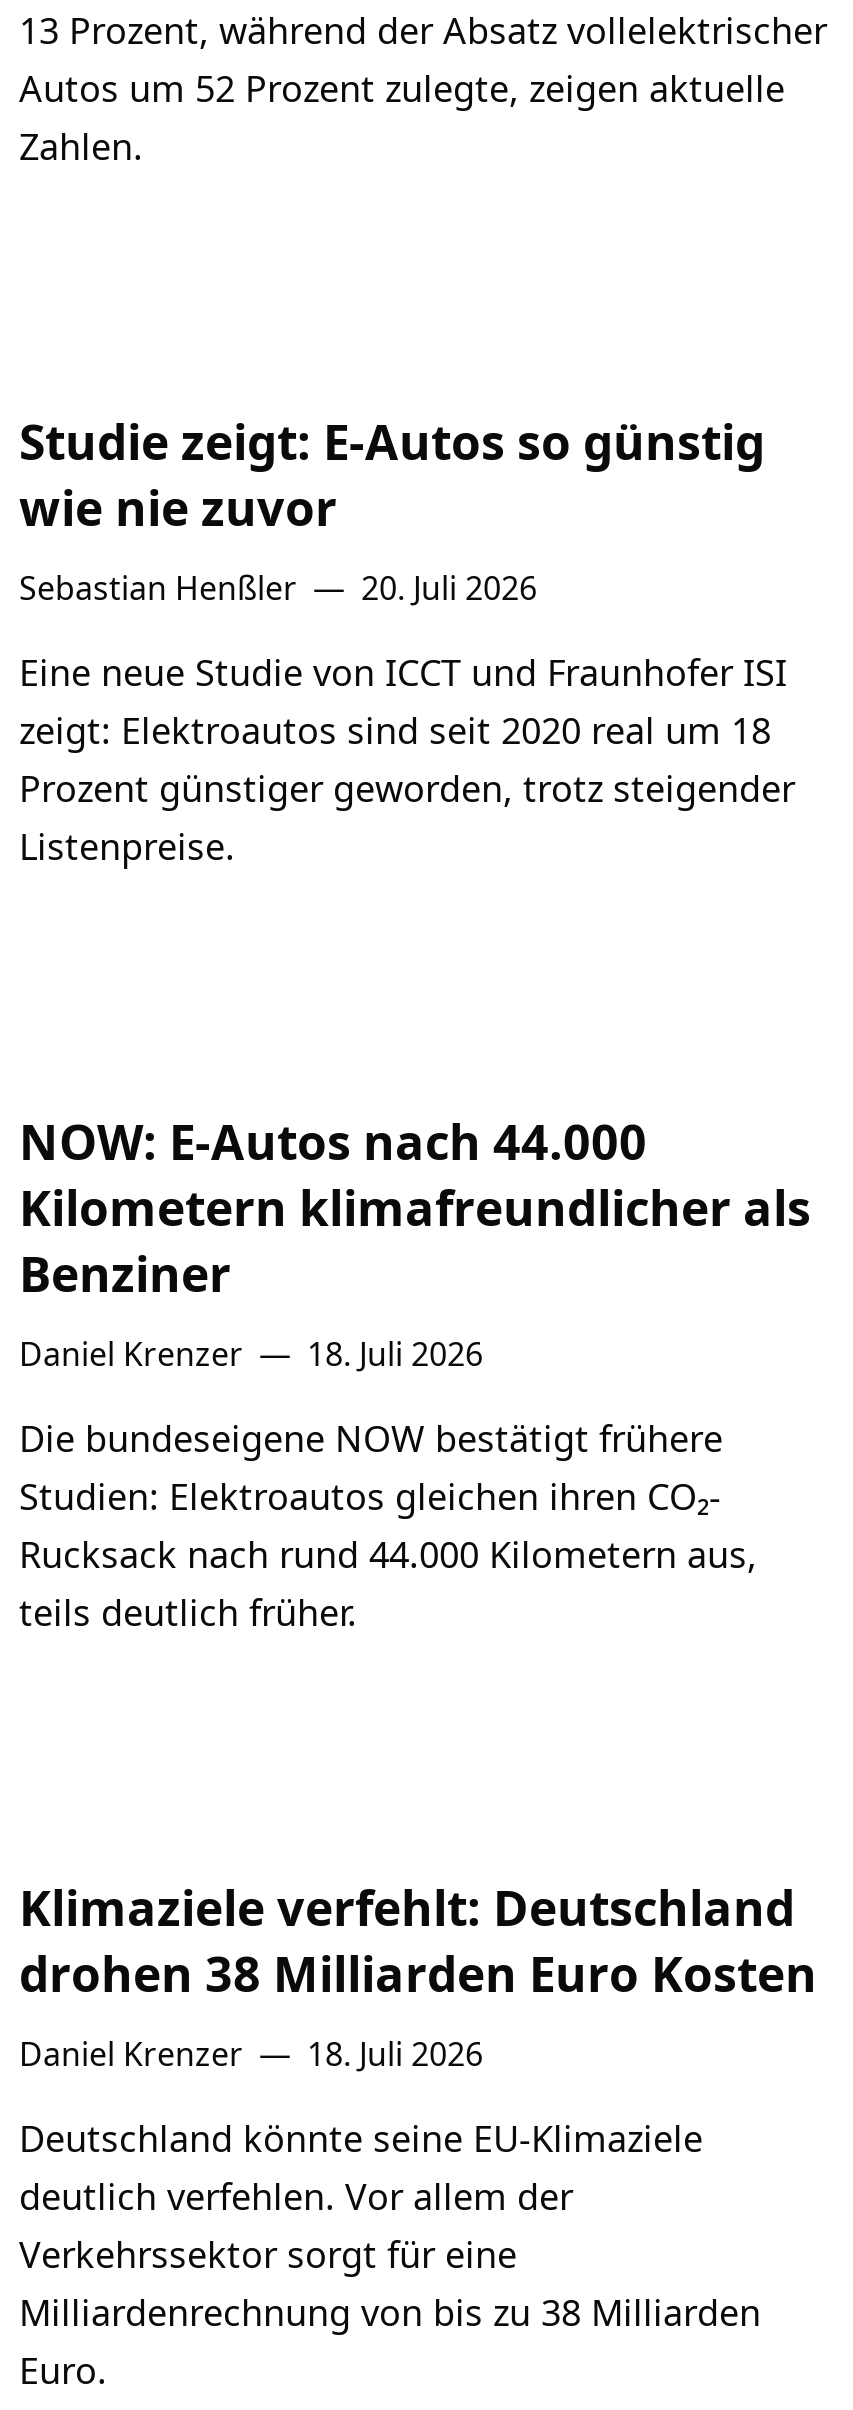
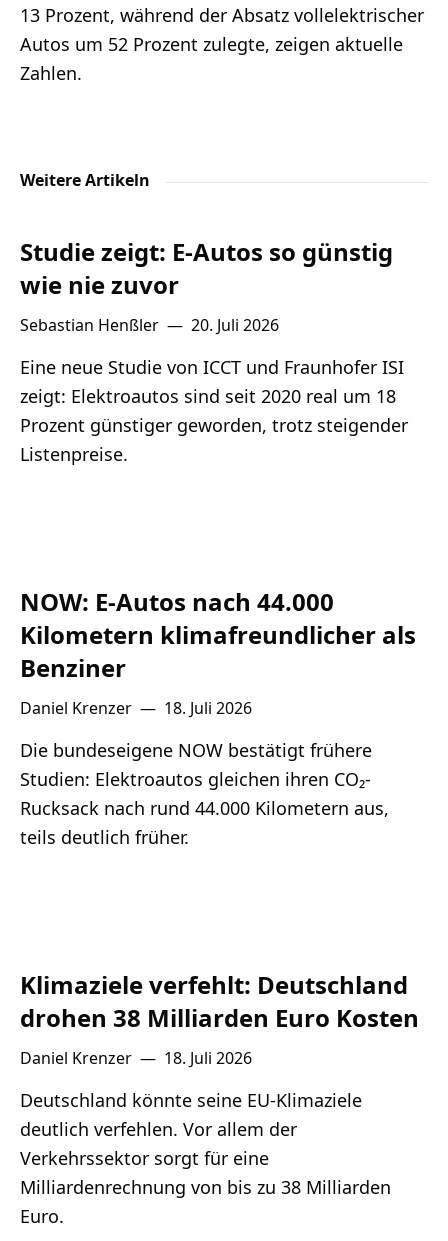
none -> [20,169,150,191] Weitere Artikeln

